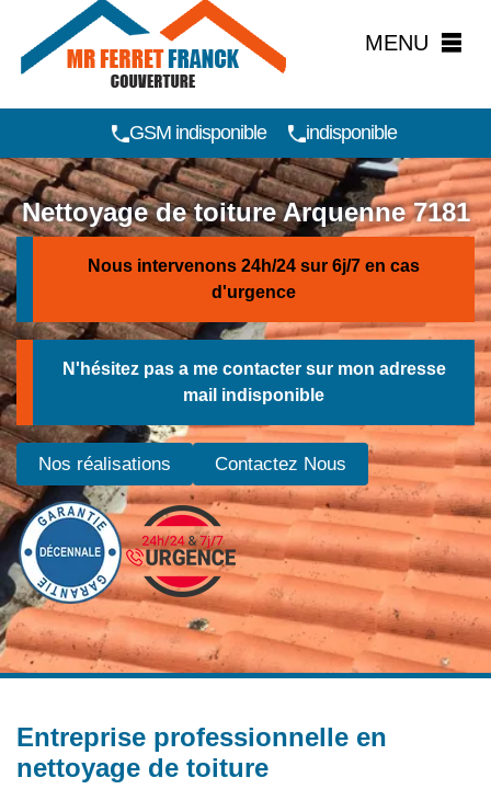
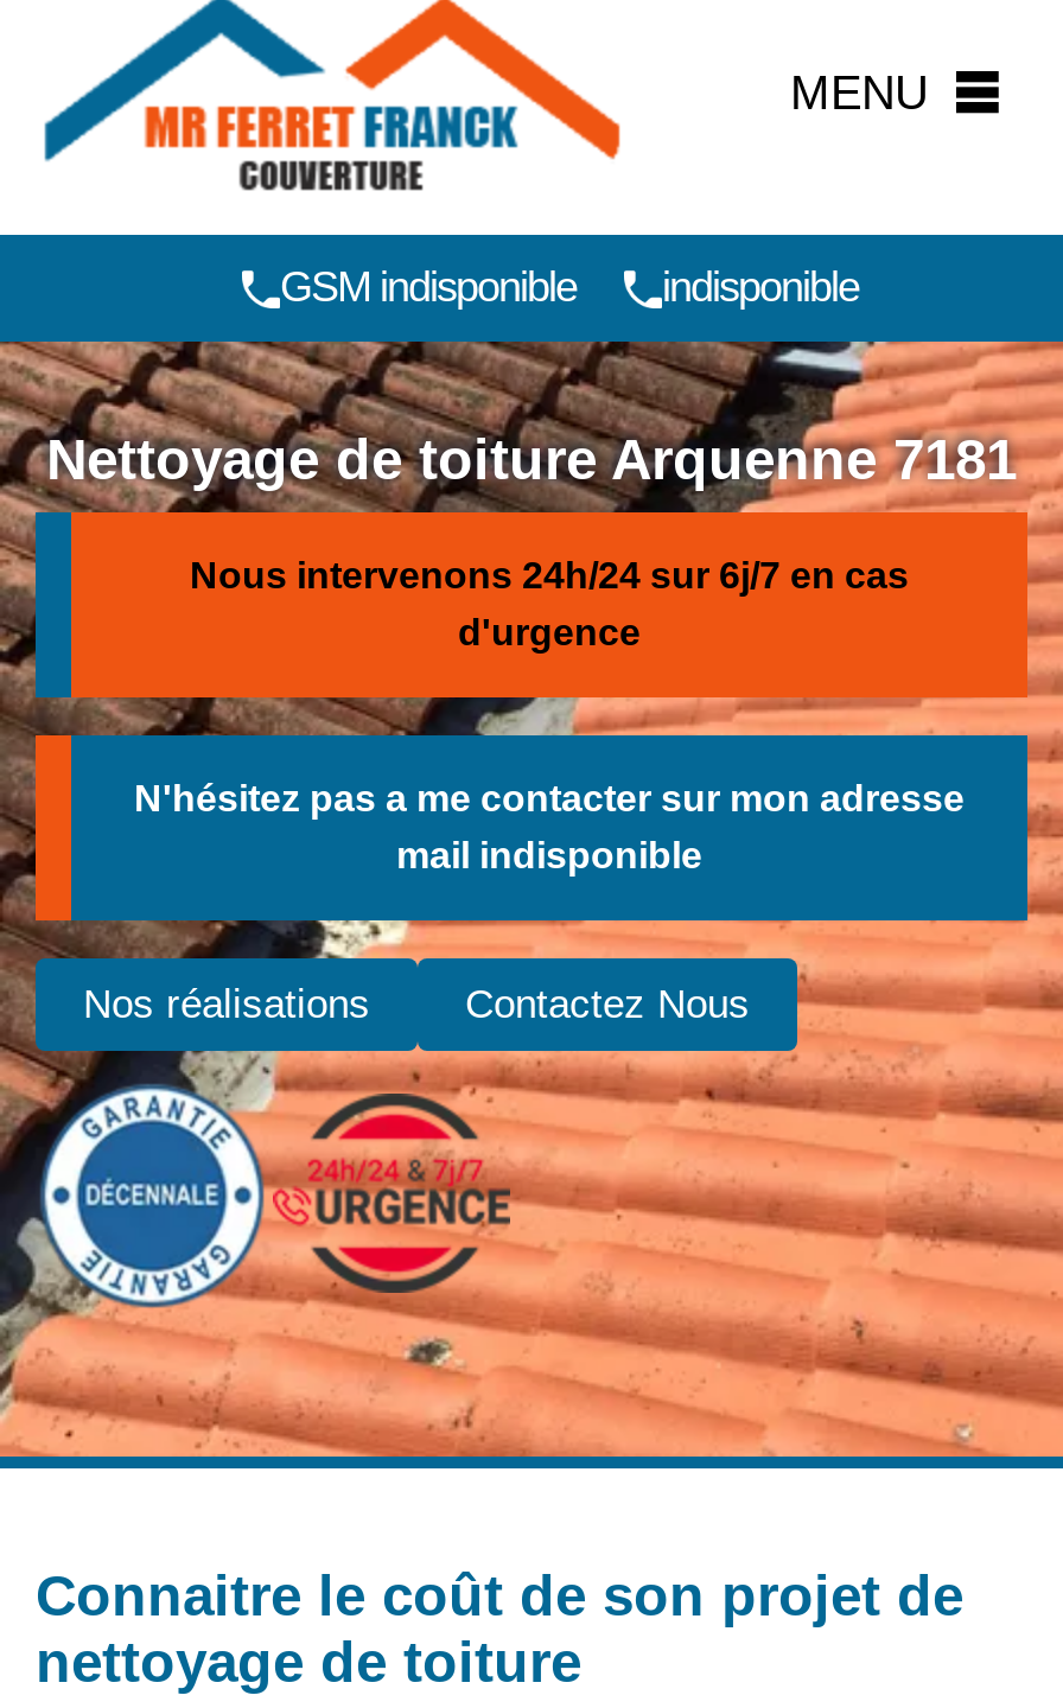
[16,722,387,752] Entreprise professionnelle en -> [36,1563,963,1627] Connaitre le coût de son projet de

